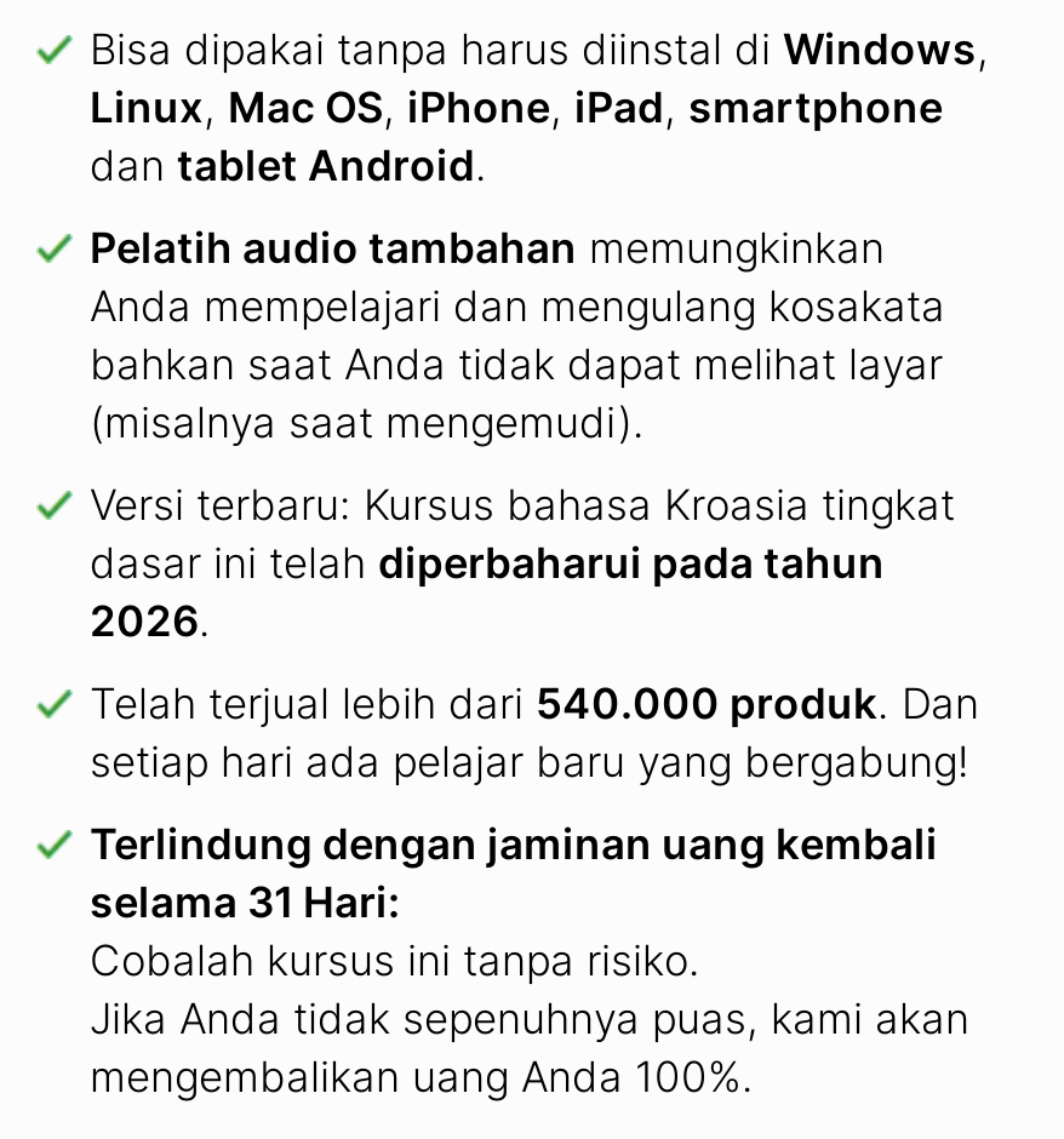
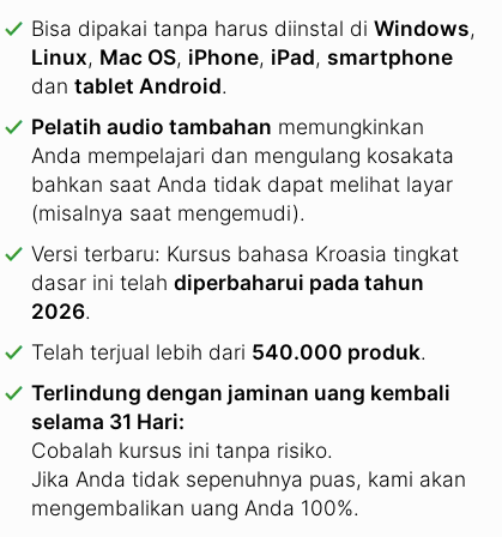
[90,677,979,786] Telah terjual lebih dari 540.000 produk. Dan | setiap hari ada pelajar baru yang bergabung! -> [31,339,427,364] Telah terjual lebih dari 540.000 produk.

